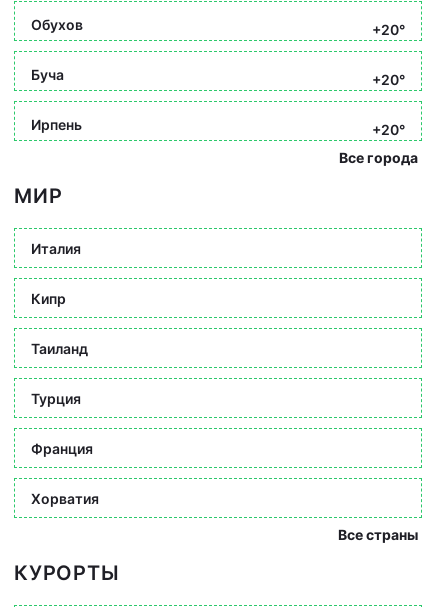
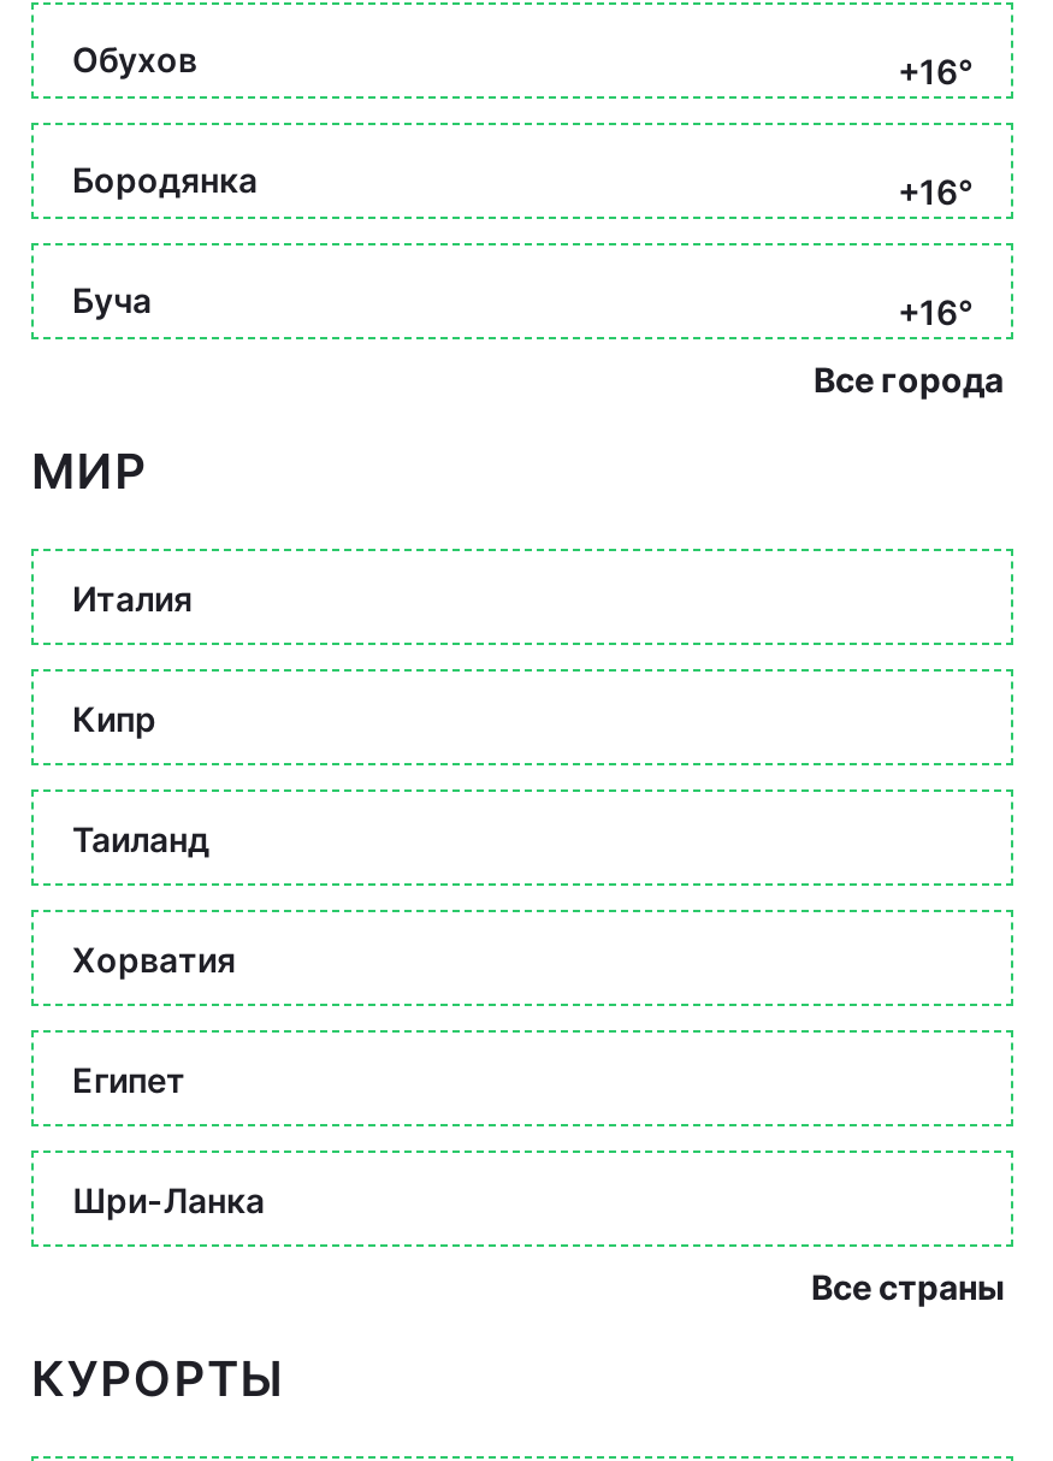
[372,21,405,38] +20° -> [72,51,972,212] +16° | Бородянка | +16°
[31,71,405,138] +20° | Ирпень | +20° -> [898,291,972,332] +16°
moved [31,65,64,82] -> [72,278,152,319]: Буча
[31,389,93,456] Турция | Франция -> none
moved [31,489,99,506] -> [72,937,236,978]: Хорватия
none -> [72,1058,265,1219] Египет | Шри-Ланка

